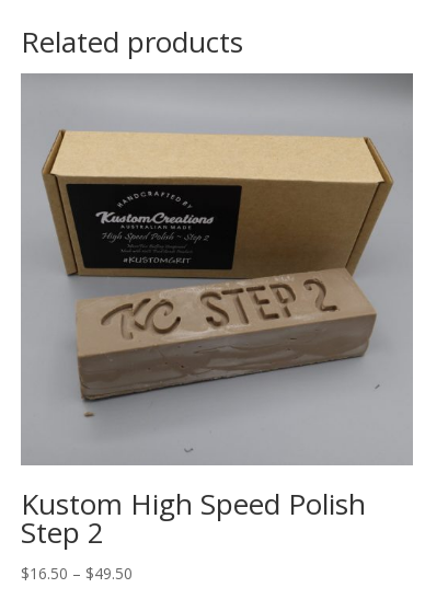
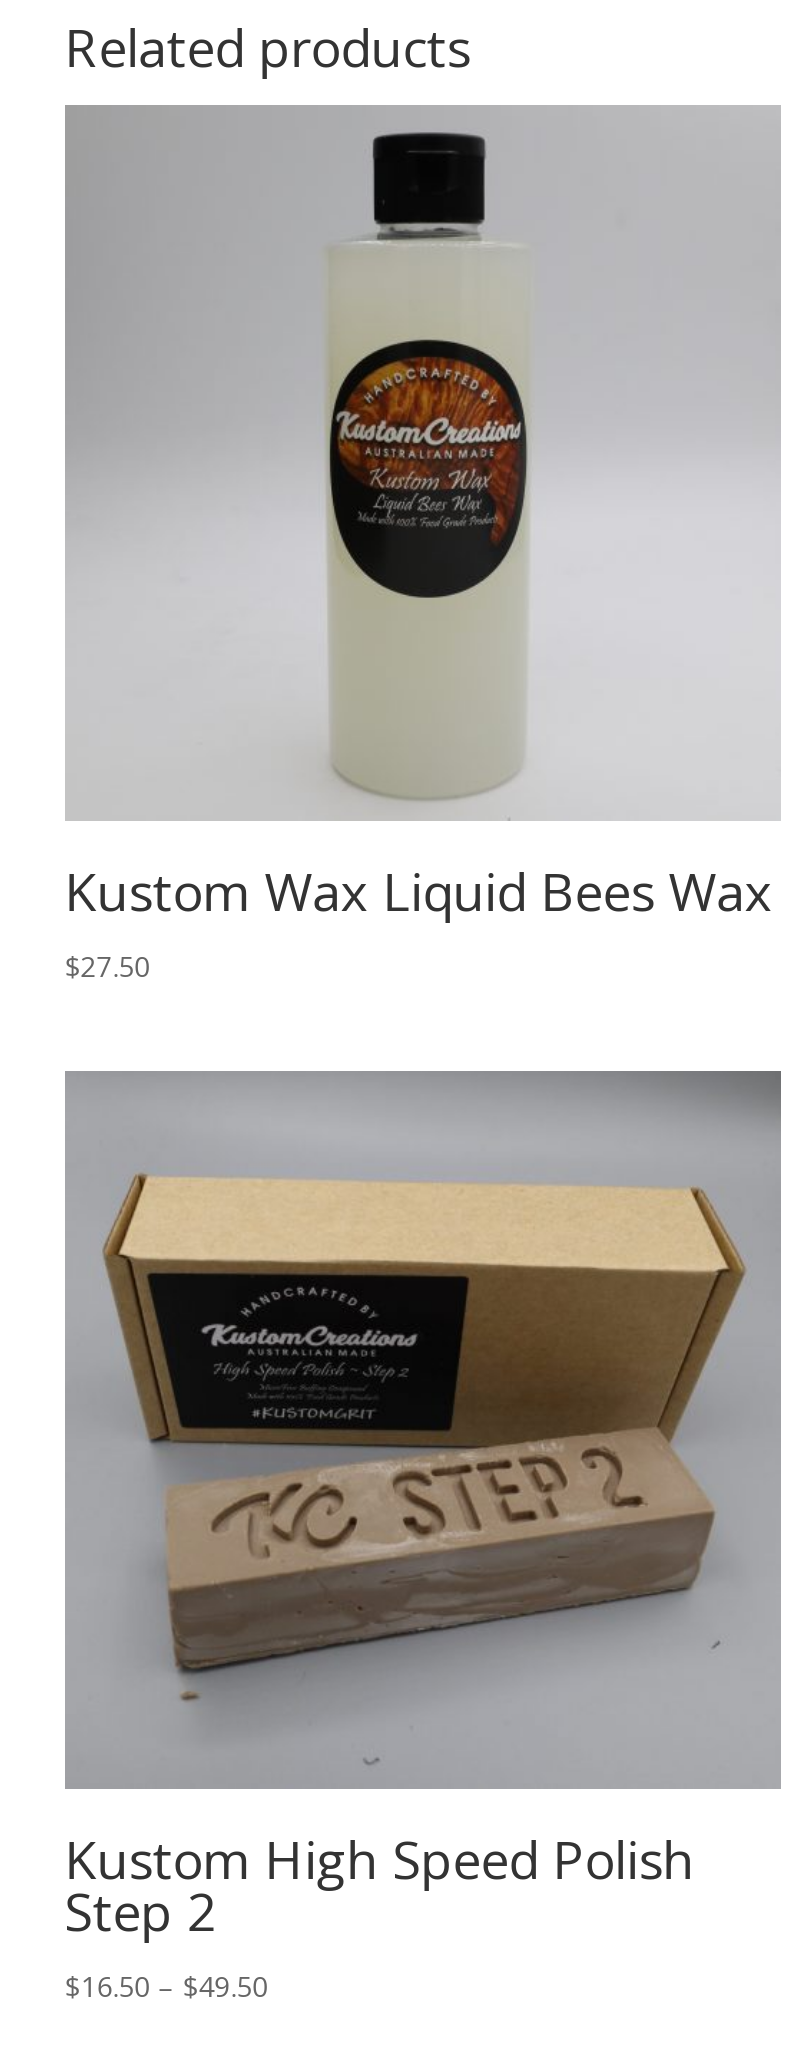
none -> [65,107,779,985] [image] | Kustom Wax Liquid Bees Wax | $27.50

